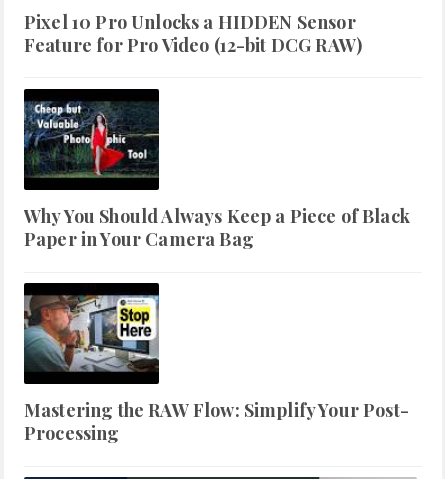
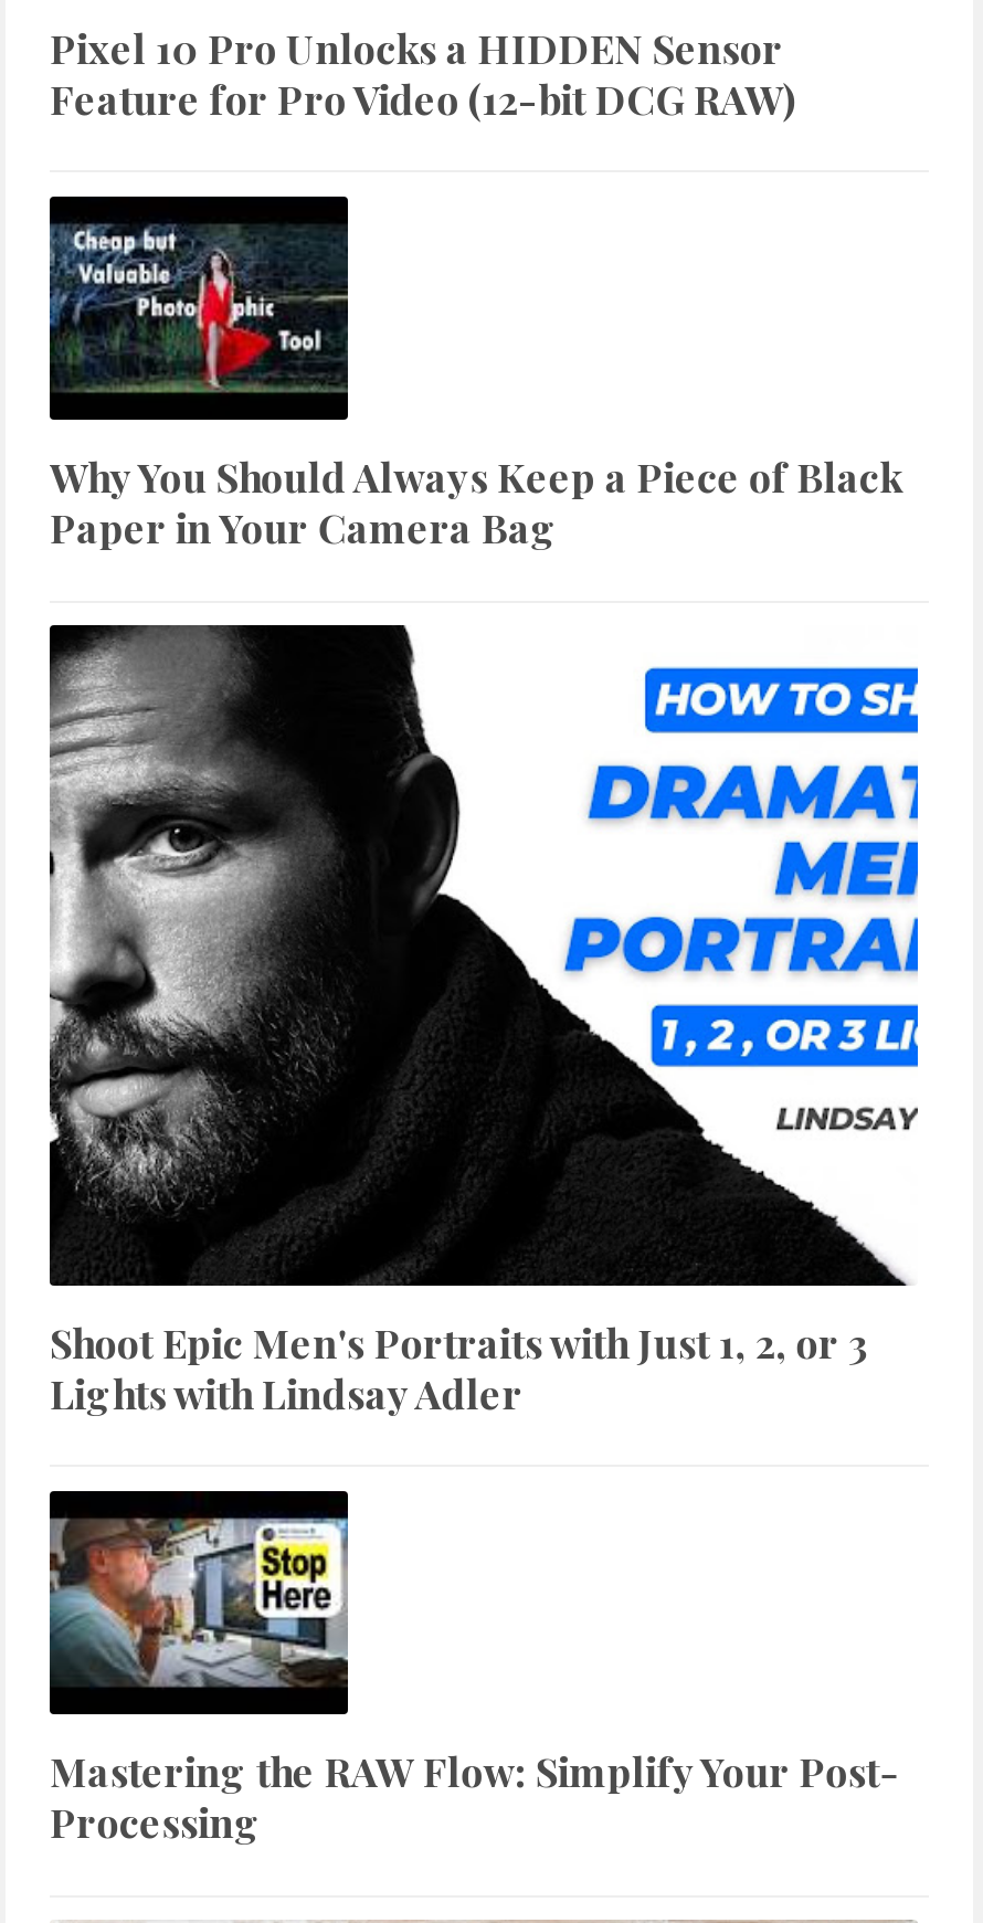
none -> [47,623,920,1420] [image] | Shoot Epic Men's Portraits with Just 1, 2, or 3 | Lights with Lindsay Adler

